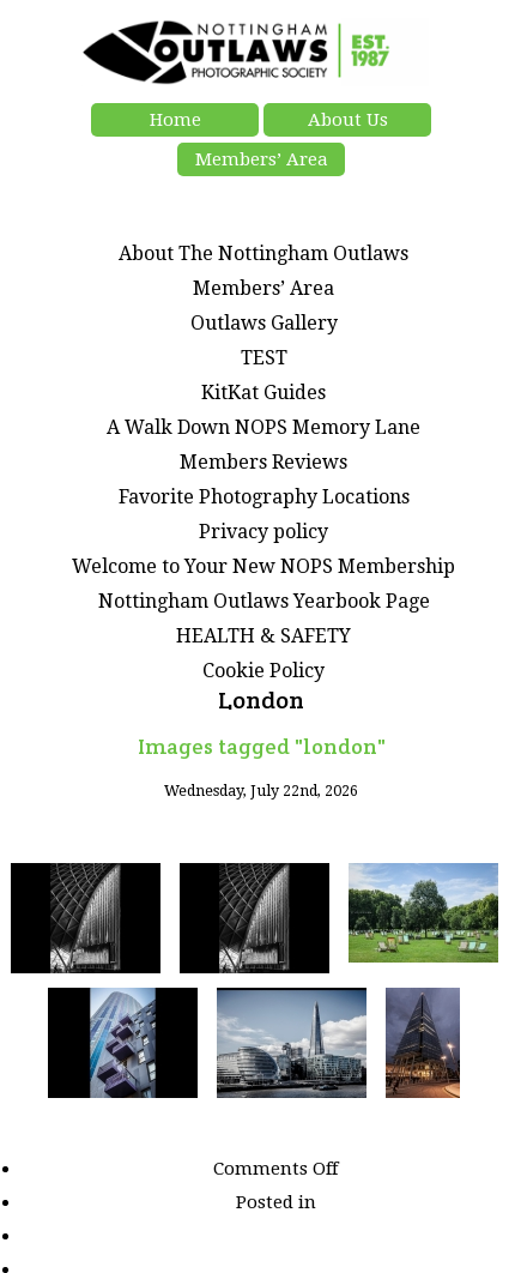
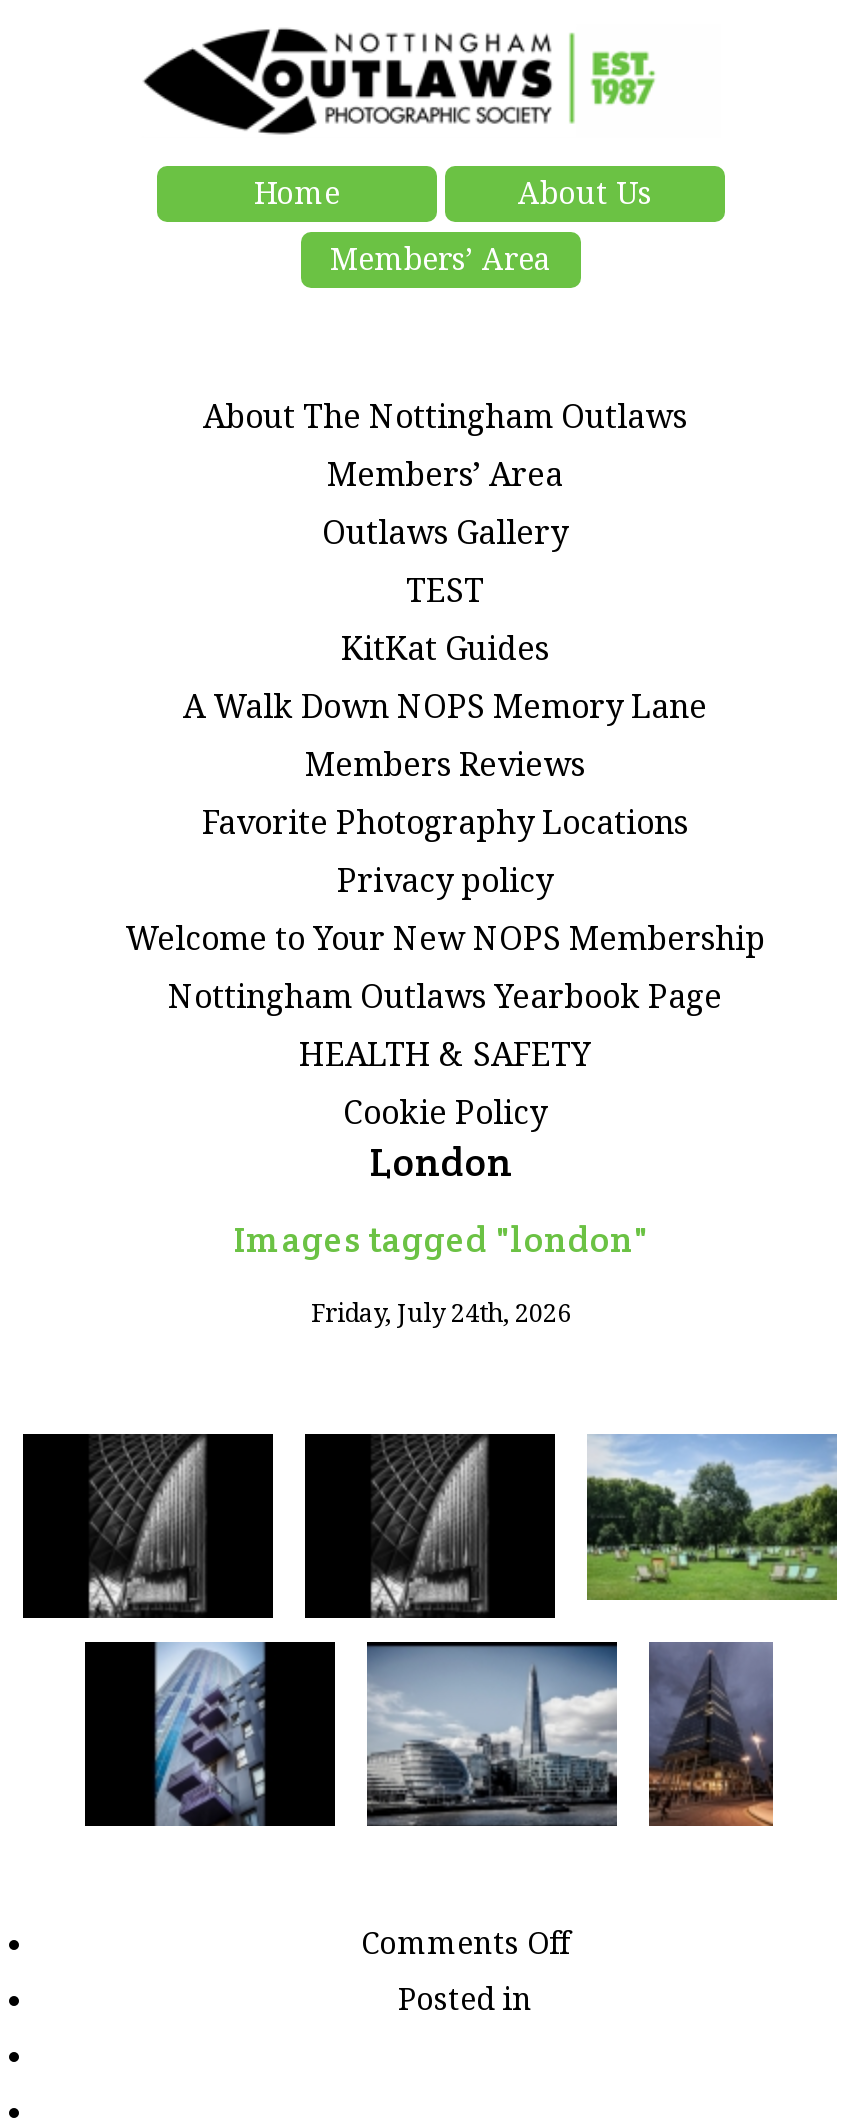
[164,781,358,799] Wednesday, July 22nd, 2026 -> [311,1298,571,1328] Friday, July 24th, 2026

